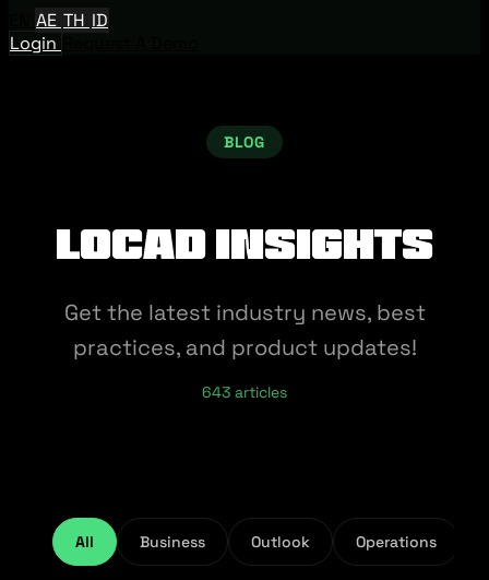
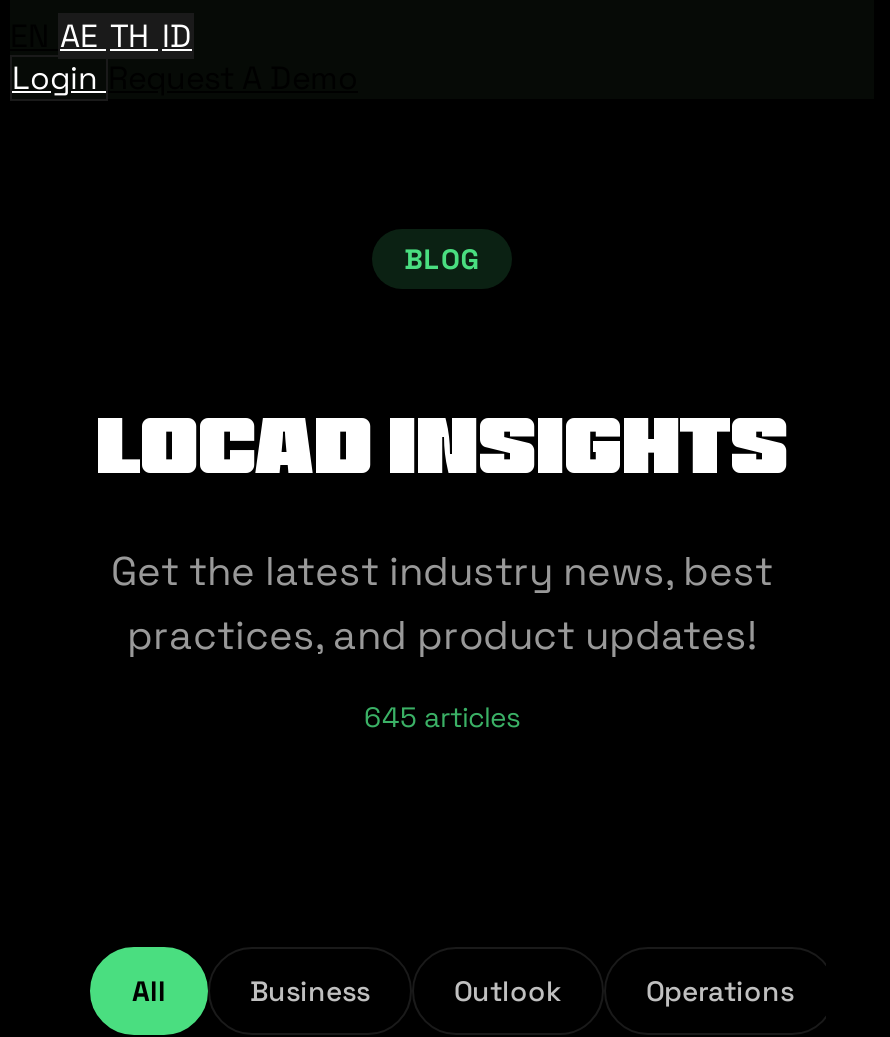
[202,383,287,402] 643 articles -> [364,699,520,735] 645 articles

